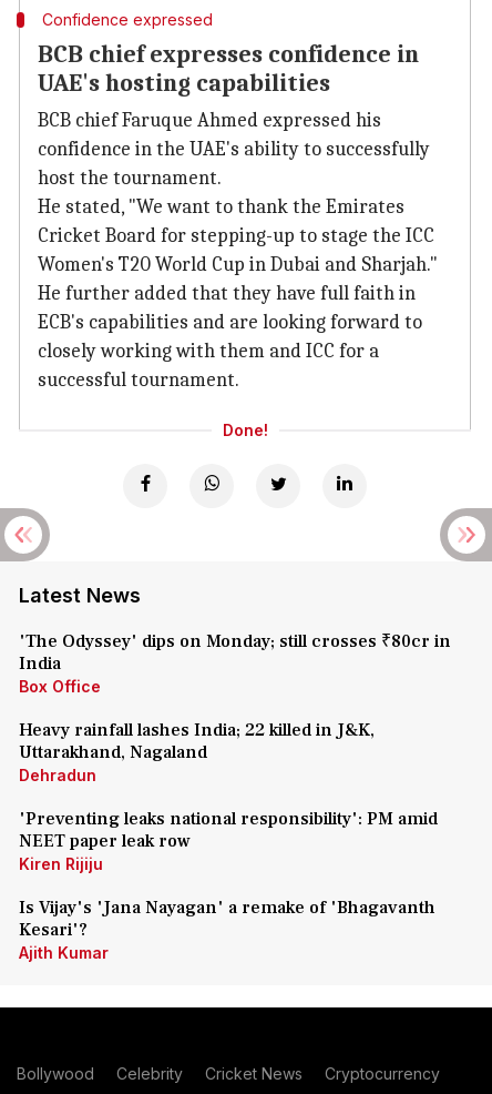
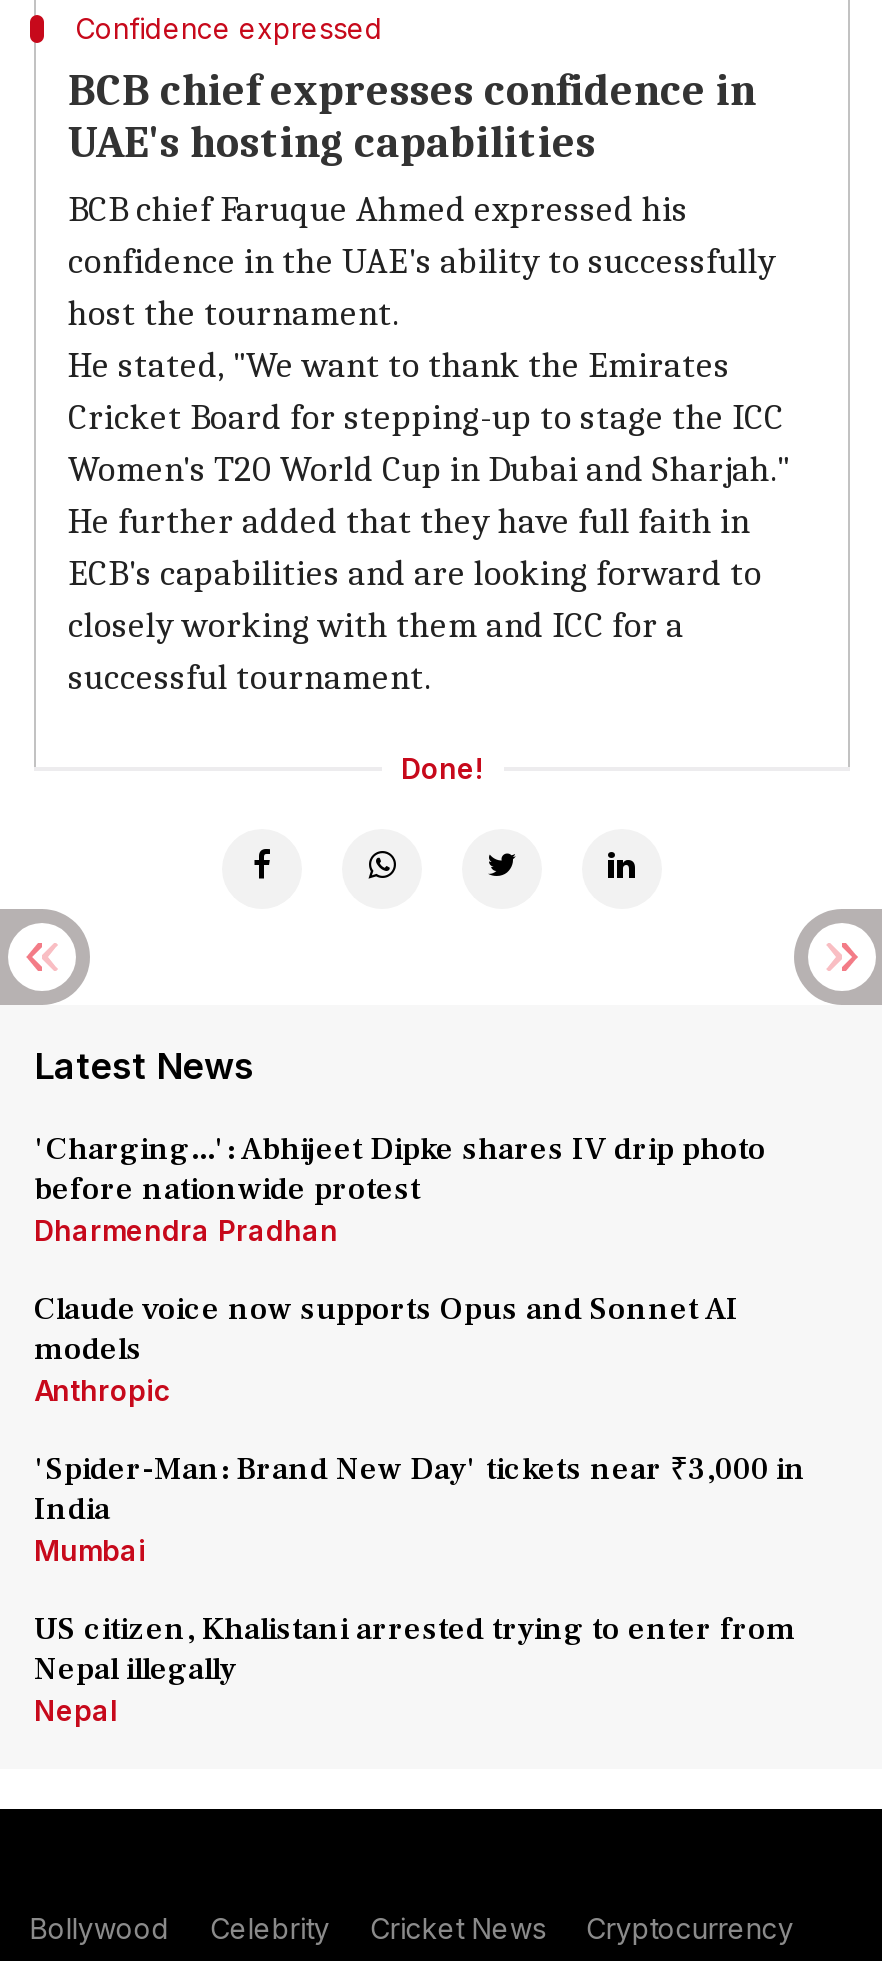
[19,630,451,652] 'The Odyssey' dips on Monday; still crosses ₹80cr in -> [34,1129,806,1489] 'Charging...': Abhijeet Dipke shares IV drip photo | before nationwide protest | Dharmendra Pradhan | Claude voice now supports Opus and Sonnet AI | models | Anthropic | 'Spider-Man: Brand New Day' tickets near ₹3,000 in
moved [19,652,61,675] -> [34,1489,110,1529]: India
[19,677,438,962] Box Office | Heavy rainfall lashes India; 22 killed in J&K, | Uttarakhand, Nagaland | Dehradun | 'Preventing leaks national responsibility': PM amid | NEET paper leak row | Kiren Rijiju | Is Vijay's 'Jana Nayagan' a remake of 'Bhagavanth | Kesari'? | Ajith Kumar -> [34,1533,796,1727] Mumbai | US citizen, Khalistani arrested trying to enter from | Nepal illegally | Nepal

